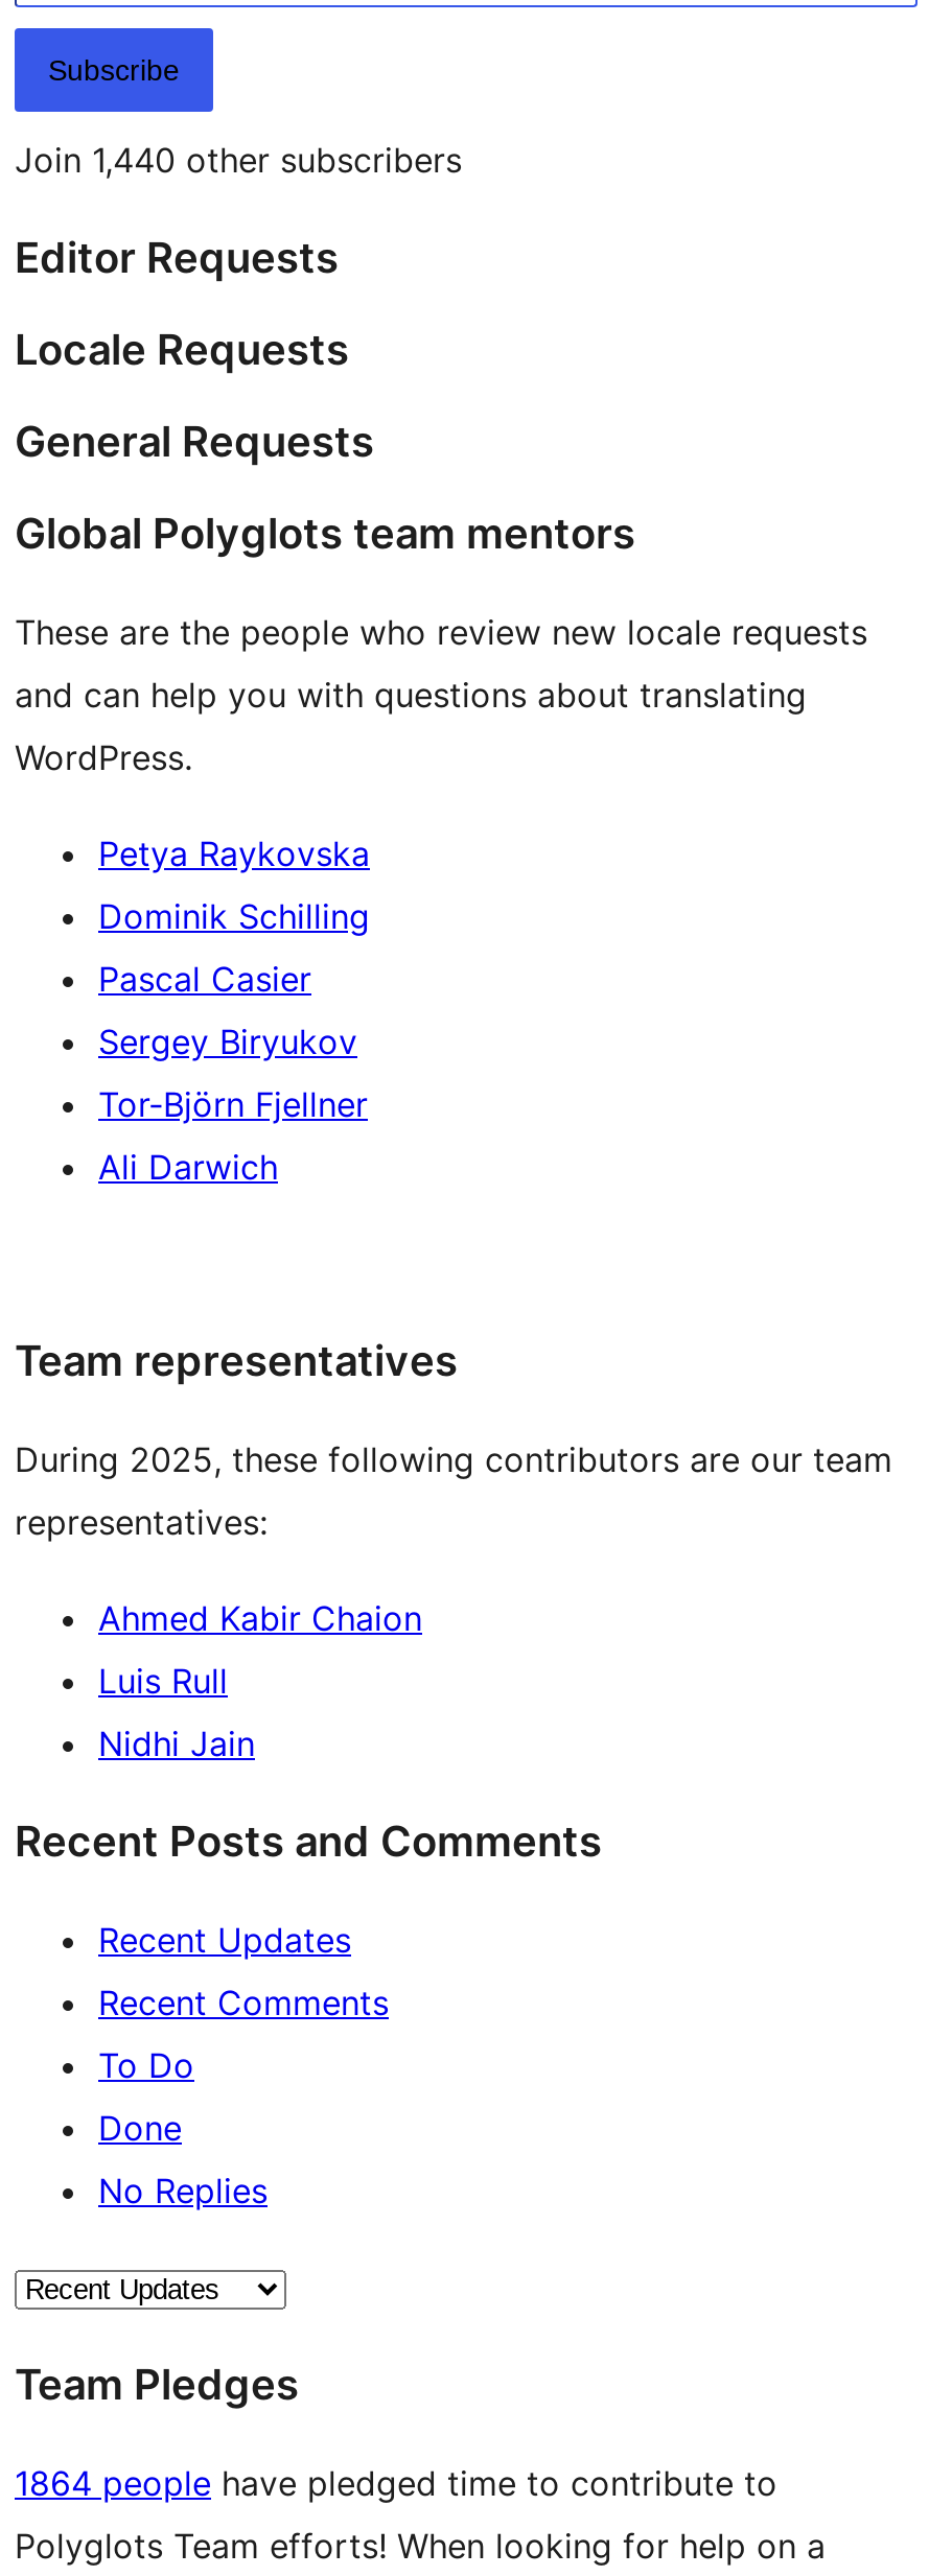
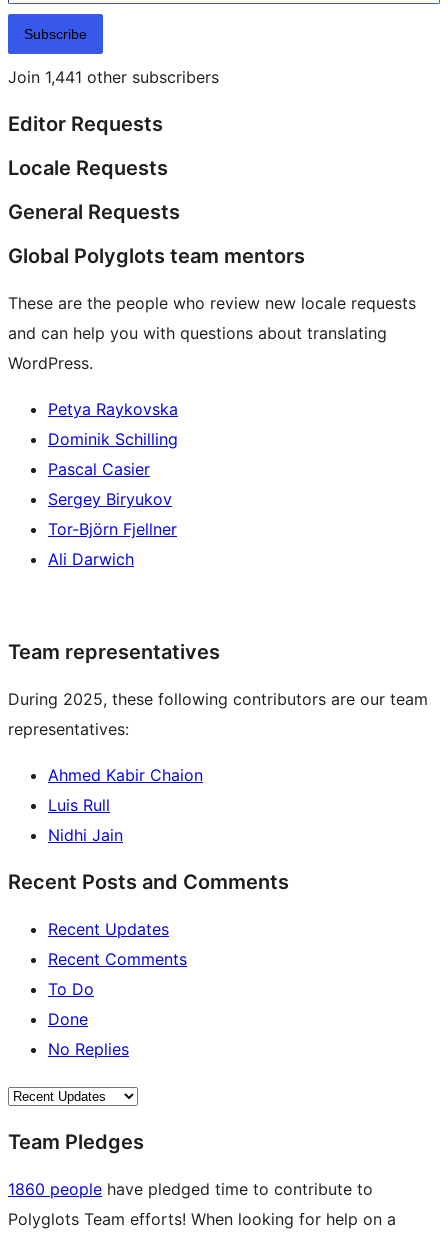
[15,139,462,181] Join 1,440 other subscribers -> [8,67,219,87] Join 1,441 other subscribers
[15,2462,777,2504] 1864 people have pledged time to contribute to -> [8,1179,373,1199] 1860 people have pledged time to contribute to

